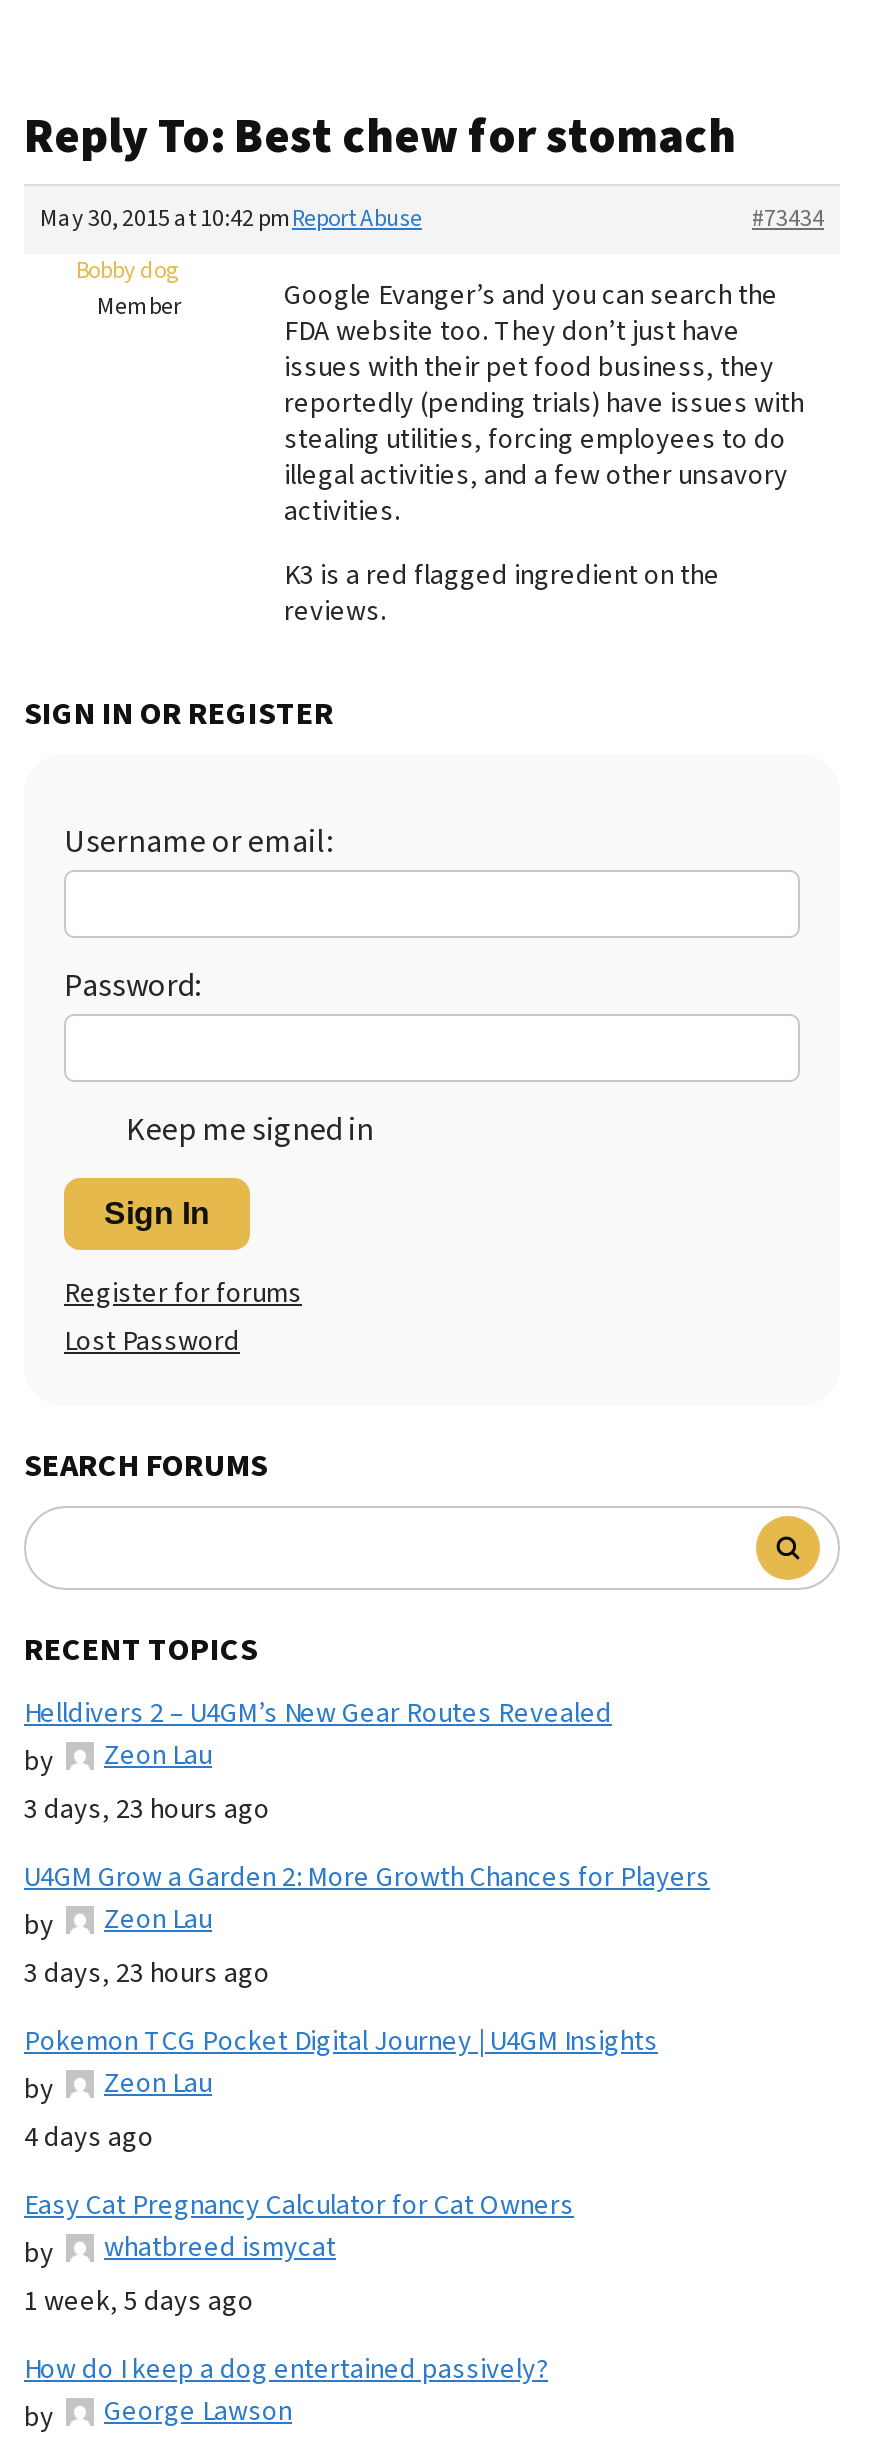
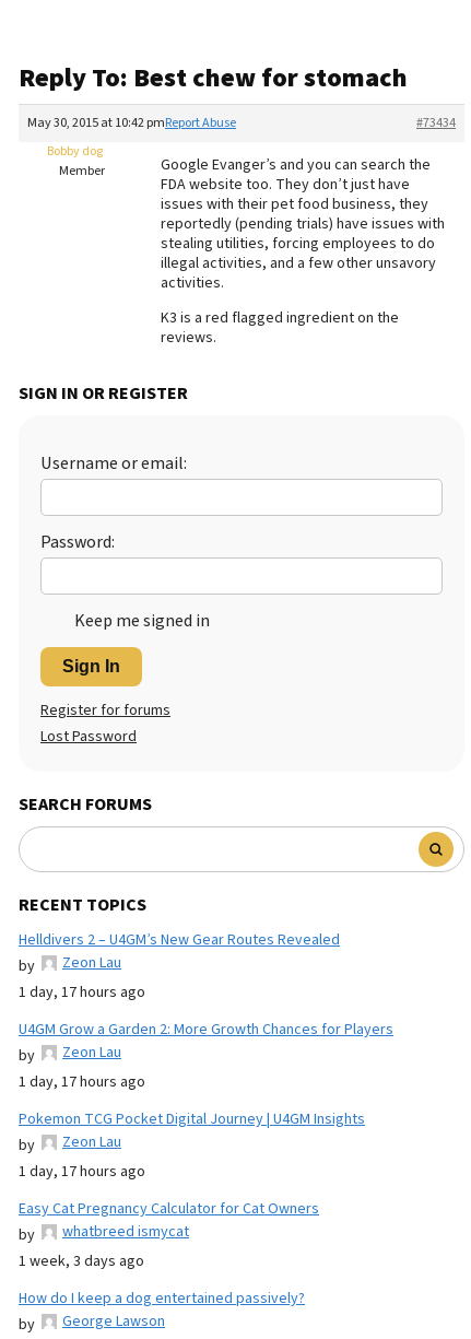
[24,1789,270,1829] 3 days, 23 hours ago -> [19,981,145,1003] 1 day, 17 hours ago
[24,1953,270,1993] 3 days, 23 hours ago -> [19,1071,145,1093] 1 day, 17 hours ago
[24,2117,154,2157] 4 days ago -> [19,1161,145,1182] 1 day, 17 hours ago
[24,2281,254,2321] 1 week, 5 days ago -> [19,1250,144,1272] 1 week, 3 days ago

